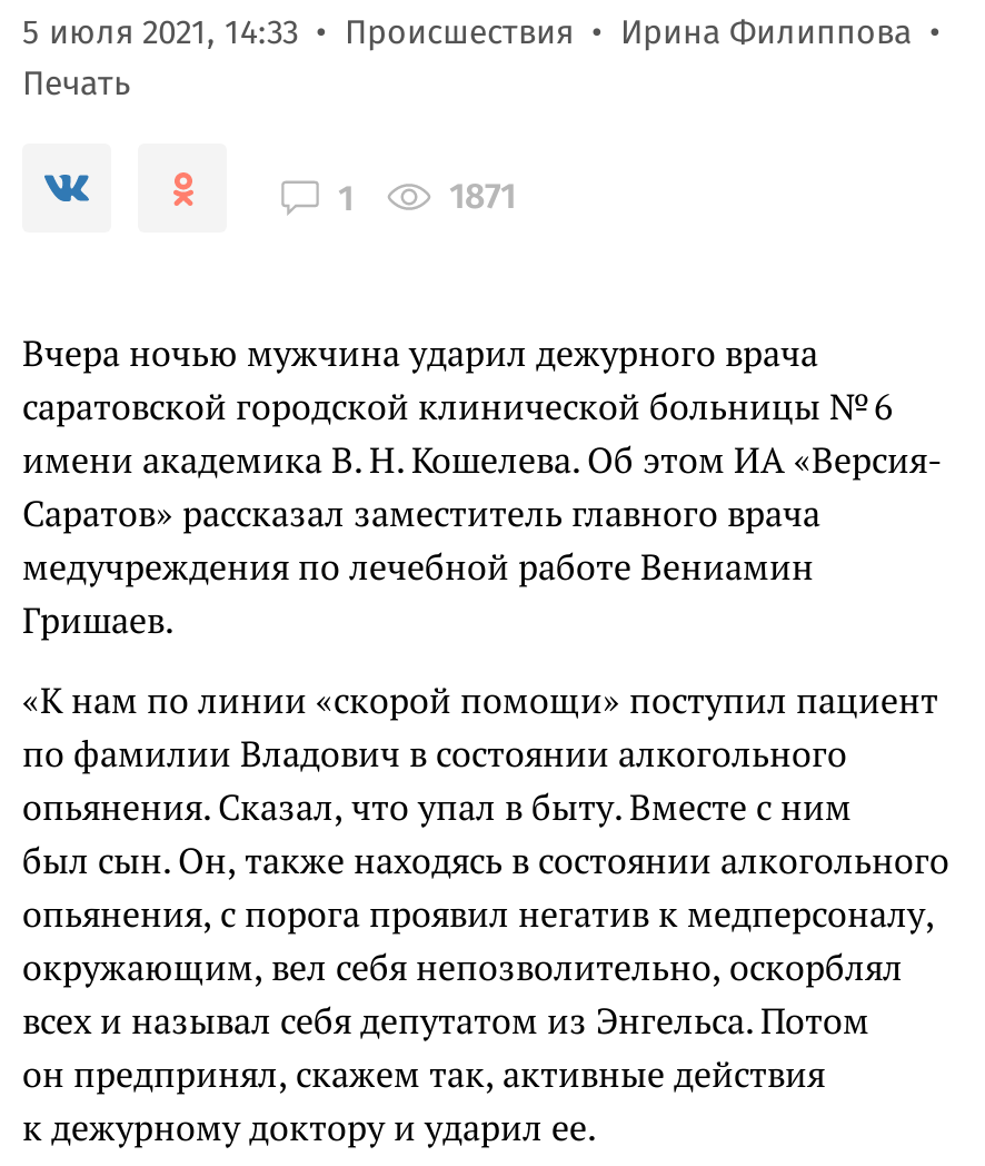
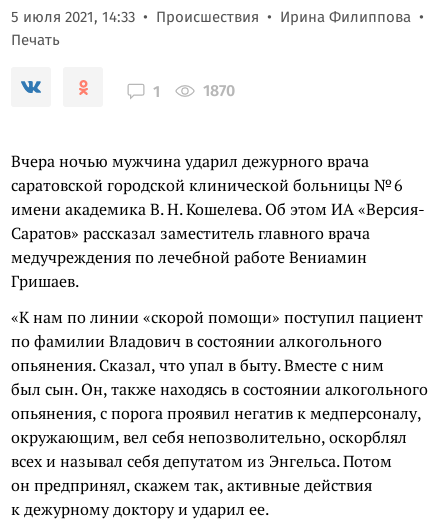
[449,175,516,217] 1871 -> [203,81,235,100] 1870

